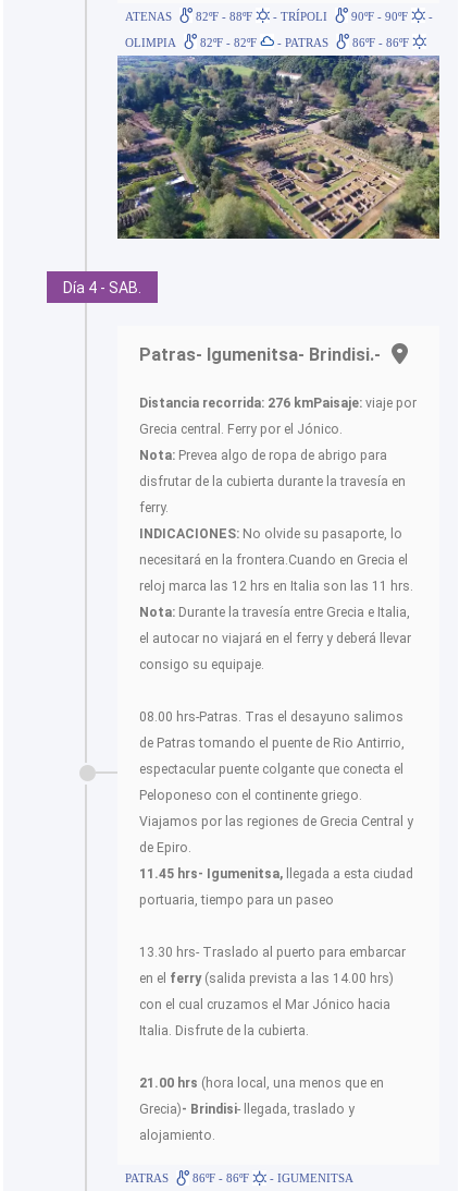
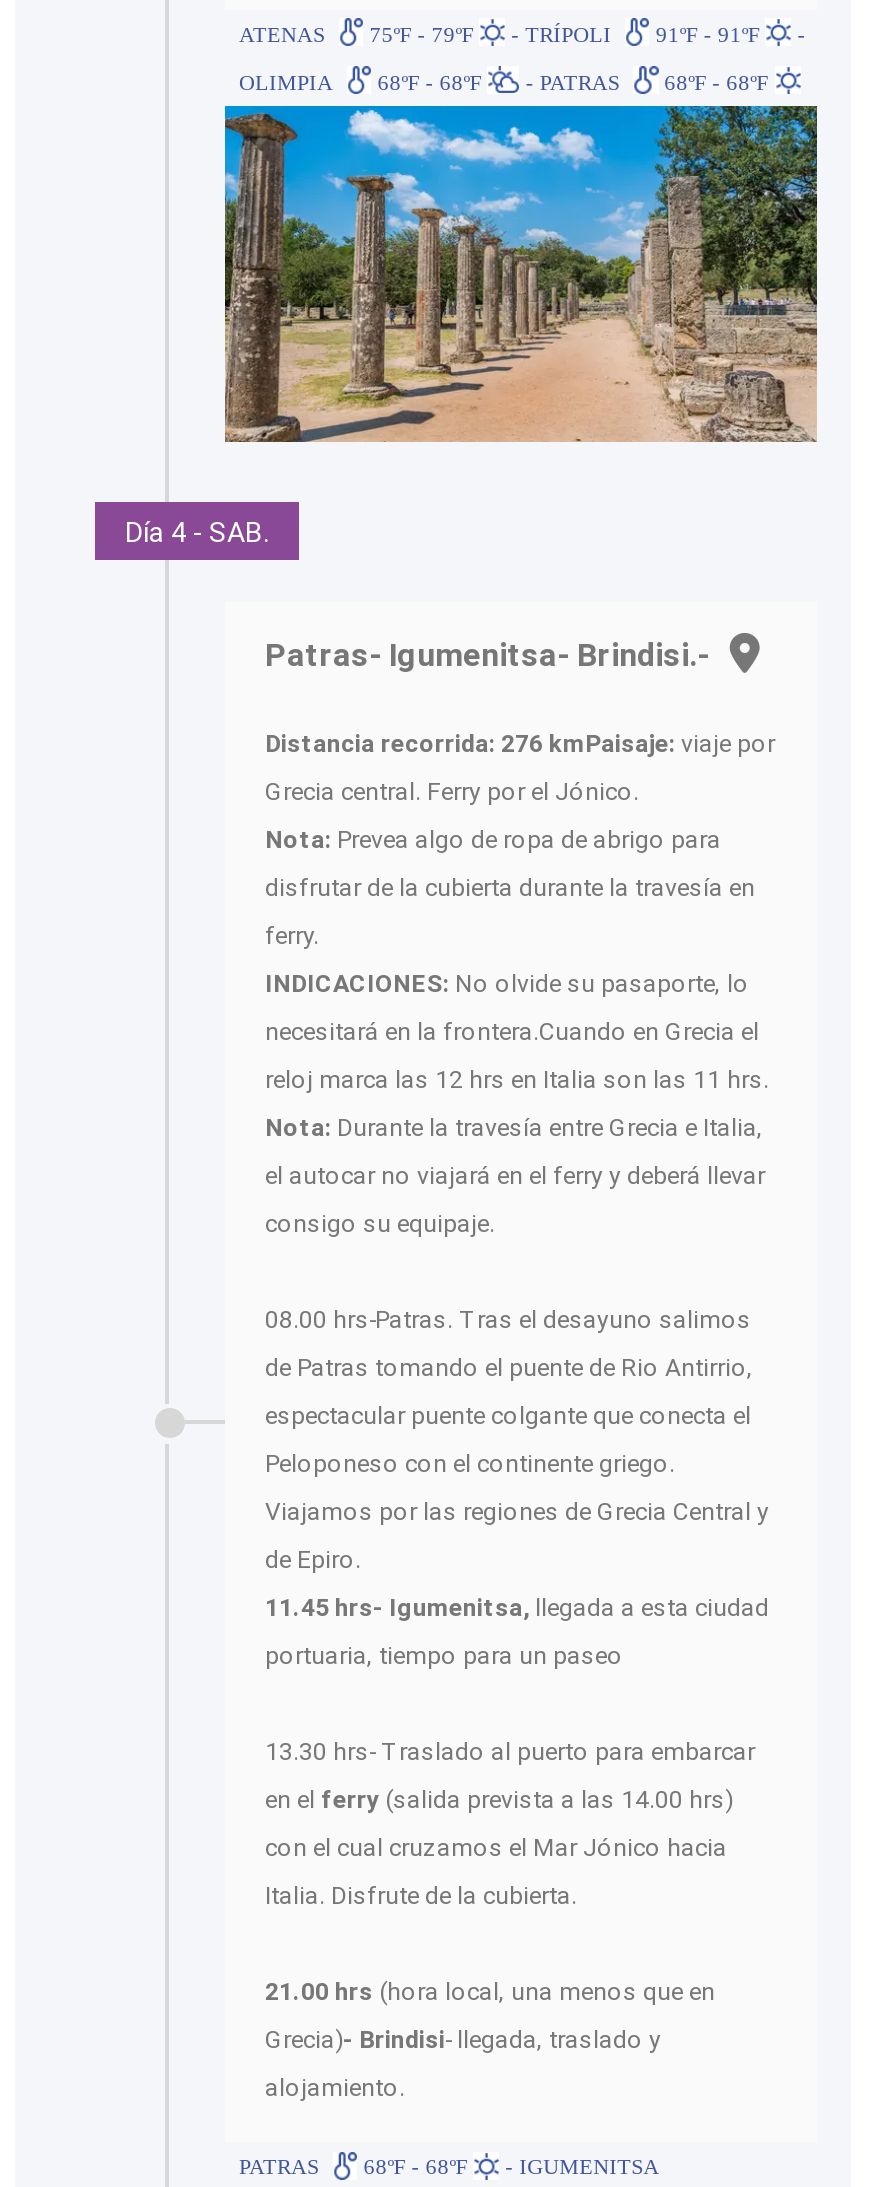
[193,9,256,22] 82ºF - 88ºF -> [363,21,479,45] 75ºF - 79ºF
[348,9,412,22] 90ºF - 90ºF -> [650,21,766,45] 91ºF - 91ºF
[197,35,260,48] 82ºF - 82ºF -> [371,69,487,93] 68ºF - 68ºF
[350,35,413,48] 86ºF - 86ºF -> [658,69,774,93] 68ºF - 68ºF
[116,54,440,240] [image] -> [223,104,819,444] [image]
[125,1171,354,1184] PATRAS 86ºF - 86ºF - IGUMENITSA -> [239,2153,659,2177] PATRAS 68ºF - 68ºF - IGUMENITSA

